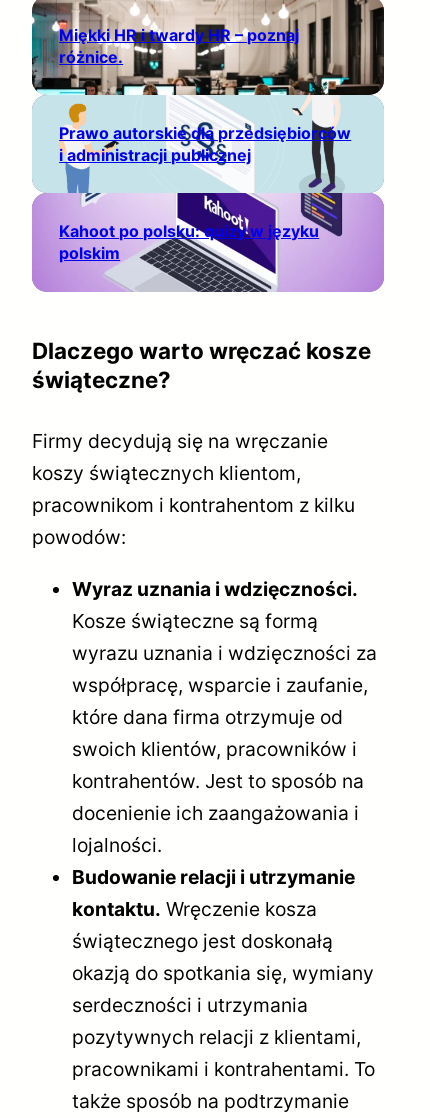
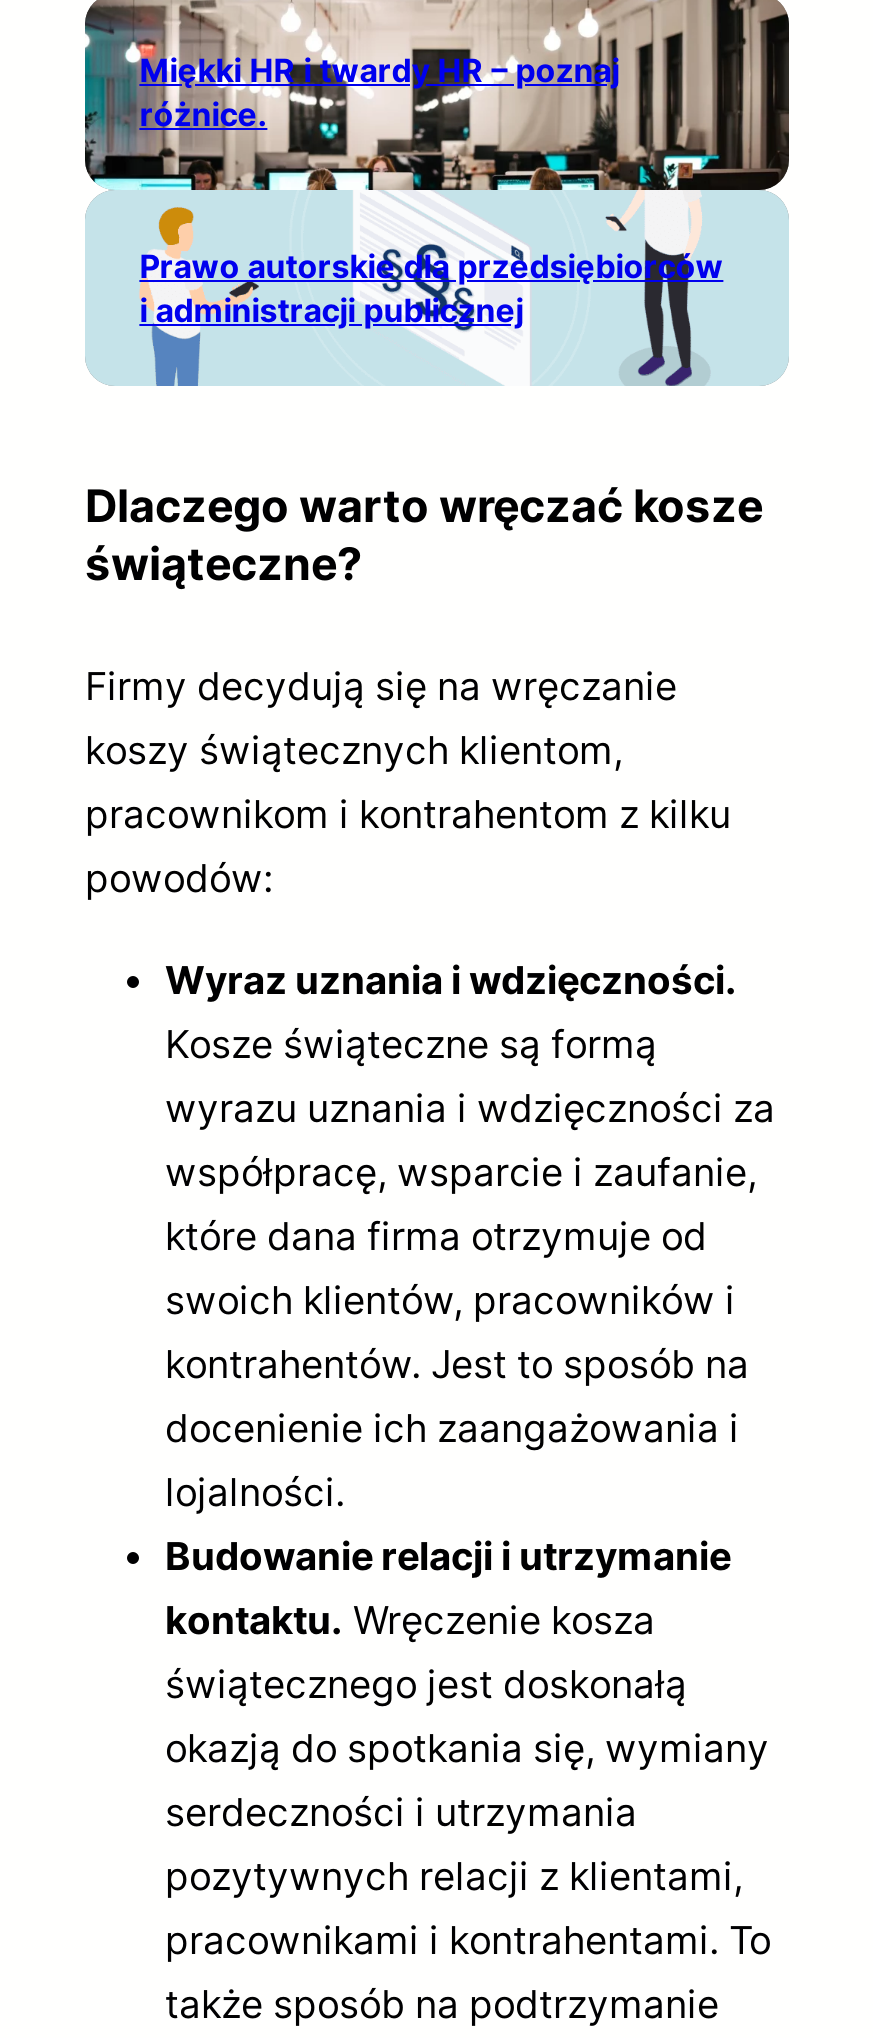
[32,192,384,293] [image] | Kahoot po polsku: quizy w języku | polskim -> none

